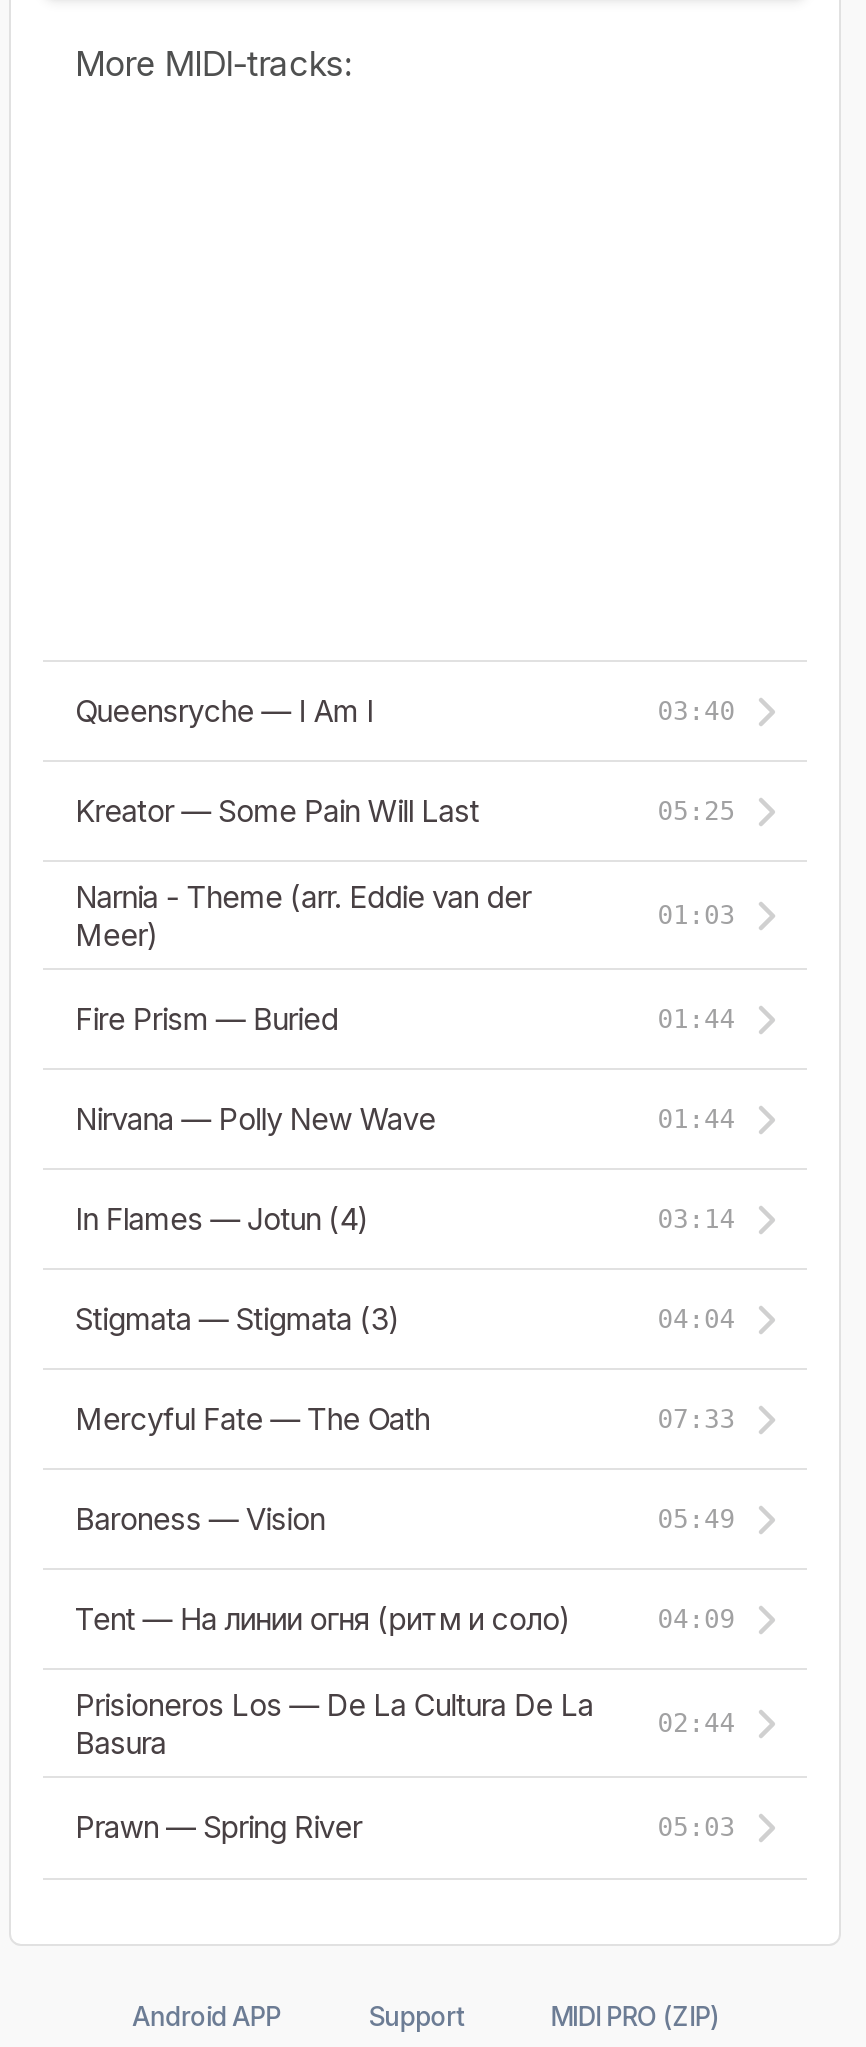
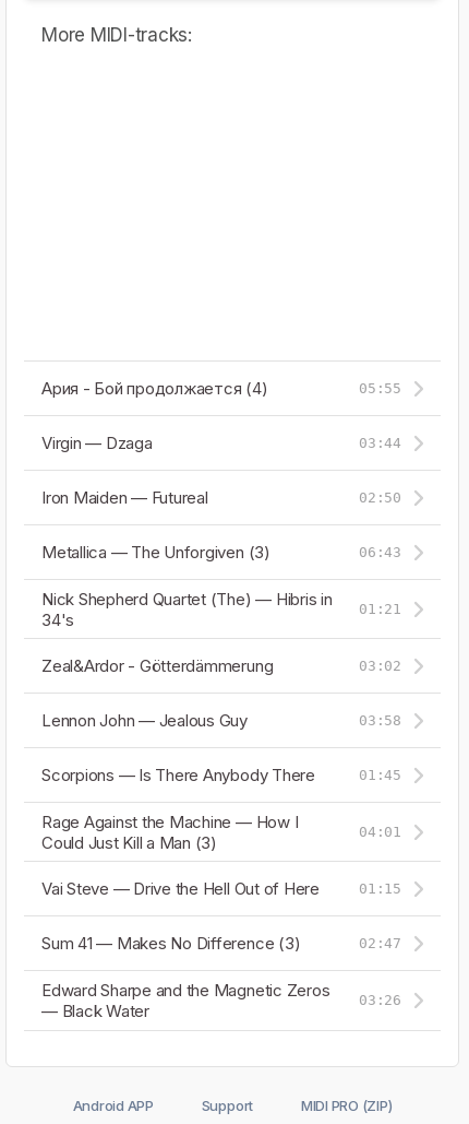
[75,693,735,731] Queensryche — I Am I | 03:40 -> [41,378,401,399] Ария - Бой продолжается (4) | 05:55
[75,793,735,831] Kreator — Some Pain Will Last | 05:25 -> [41,433,401,454] Virgin — Dzaga | 03:44
[75,878,735,954] Narnia - Theme (arr. Eddie van der | Meer) | 01:03 -> [41,488,401,508] Iron Maiden — Futureal | 02:50
[75,1001,735,1039] Fire Prism — Buried | 01:44 -> [41,542,401,563] Metallica — The Unforgiven (3) | 06:43
[75,1101,735,1139] Nirvana — Polly New Wave | 01:44 -> [41,589,401,630] Nick Shepherd Quartet (The) — Hibris in | 34's | 01:21
[75,1201,735,1239] In Flames — Jotun (4) | 03:14 -> [41,656,401,677] Zeal&Ardor - Götterdämmerung | 03:02
[75,1301,735,1339] Stigmata — Stigmata (3) | 04:04 -> [41,710,401,731] Lennon John — Jealous Guy | 03:58
[75,1401,735,1439] Mercyful Fate — The Oath | 07:33 -> [41,765,401,786] Scorpions — Is There Anybody There | 01:45
[75,1501,735,1539] Baroness — Vision | 05:49 -> [41,811,401,853] Rage Against the Machine — How I | Could Just Kill a Man (3) | 04:01
[75,1601,735,1639] Tent — На линии огня (ритм и соло) | 04:09 -> [41,879,401,899] Vai Steve — Drive the Hell Out of Here | 01:15
[75,1686,735,1762] Prisioneros Los — De La Cultura De La | Basura | 02:44 -> [41,933,401,954] Sum 41 — Makes No Difference (3) | 02:47
[75,1809,735,1847] Prawn — Spring River | 05:03 -> [41,980,401,1021] Edward Sharpe and the Magnetic Zeros | — Black Water | 03:26

